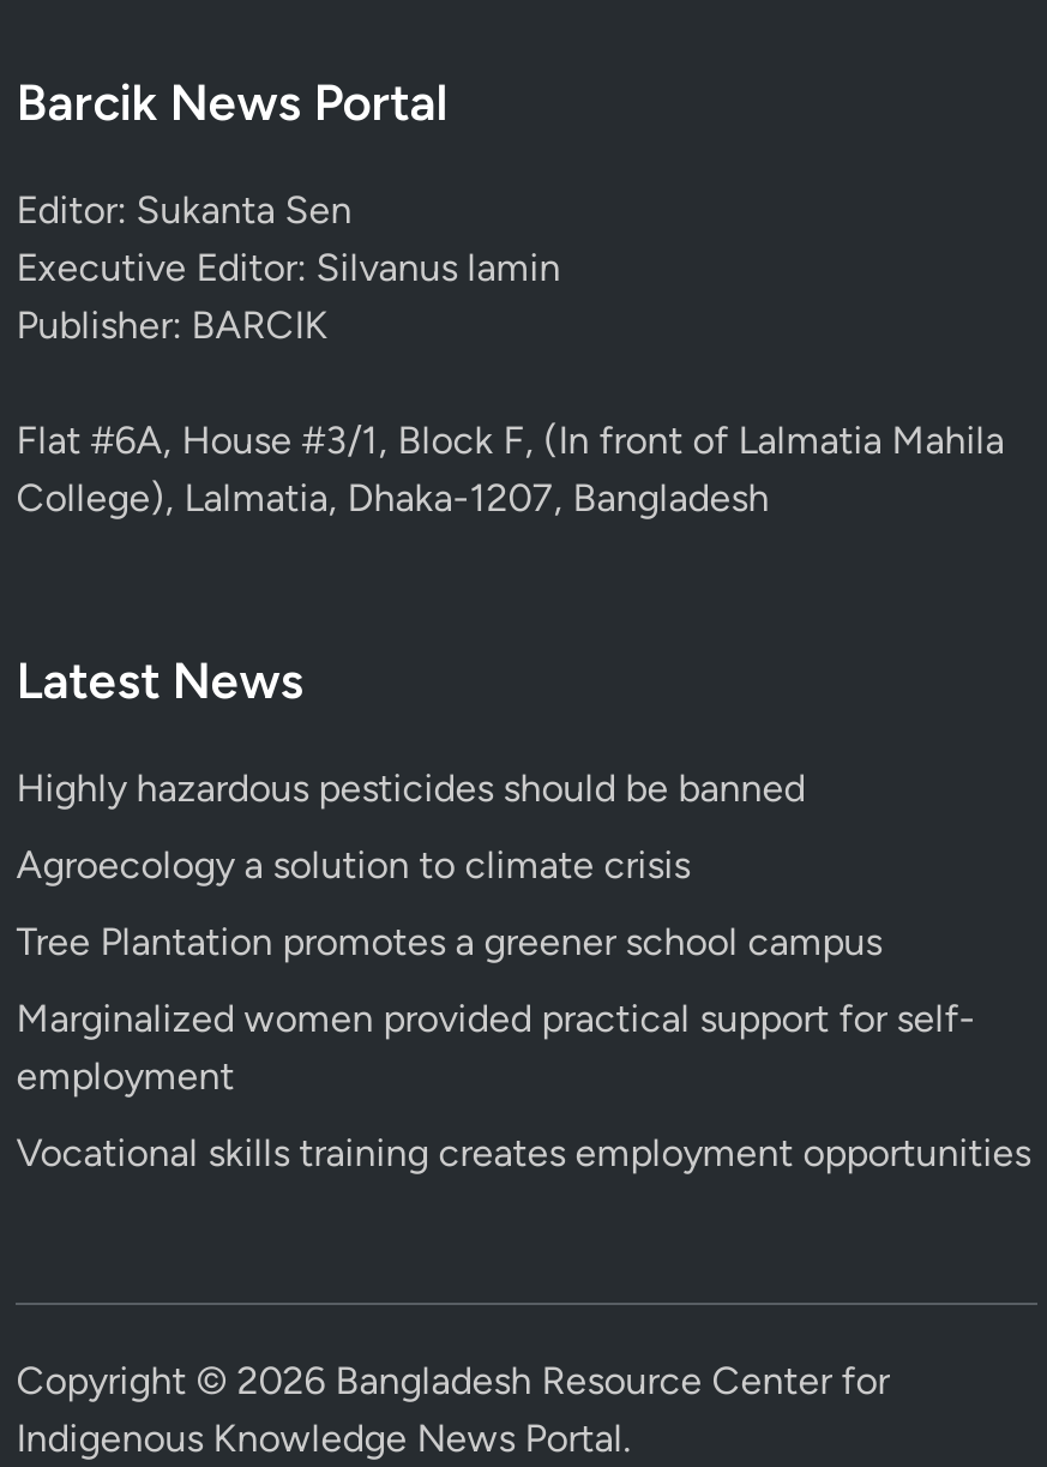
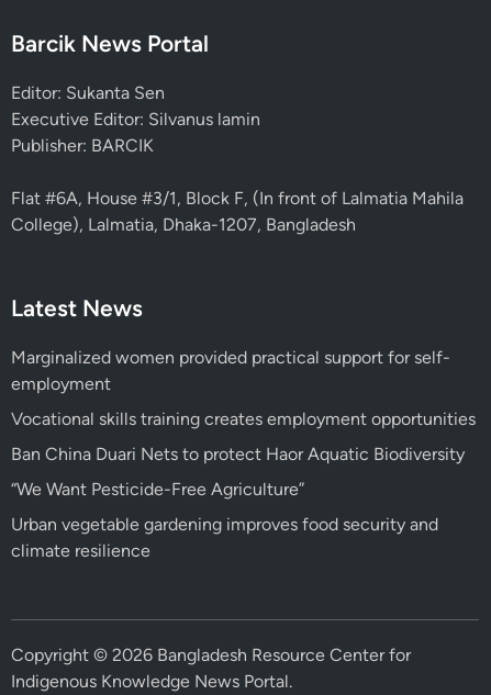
[16,764,882,963] Highly hazardous pesticides should be banned | Agroecology a solution to climate crisis | Tree Plantation promotes a greener school campus -> none
moved [16,994,1031,1174] -> [11,347,476,429]: Marginalized women provided practical support for self- | employment | Vocational skills training creates employment opportunities
none -> [11,443,465,561] Ban China Duari Nets to protect Haor Aquatic Biodiversity | “We Want Pesticide-Free Agriculture” | Urban vegetable gardening improves food security and | climate resilience

